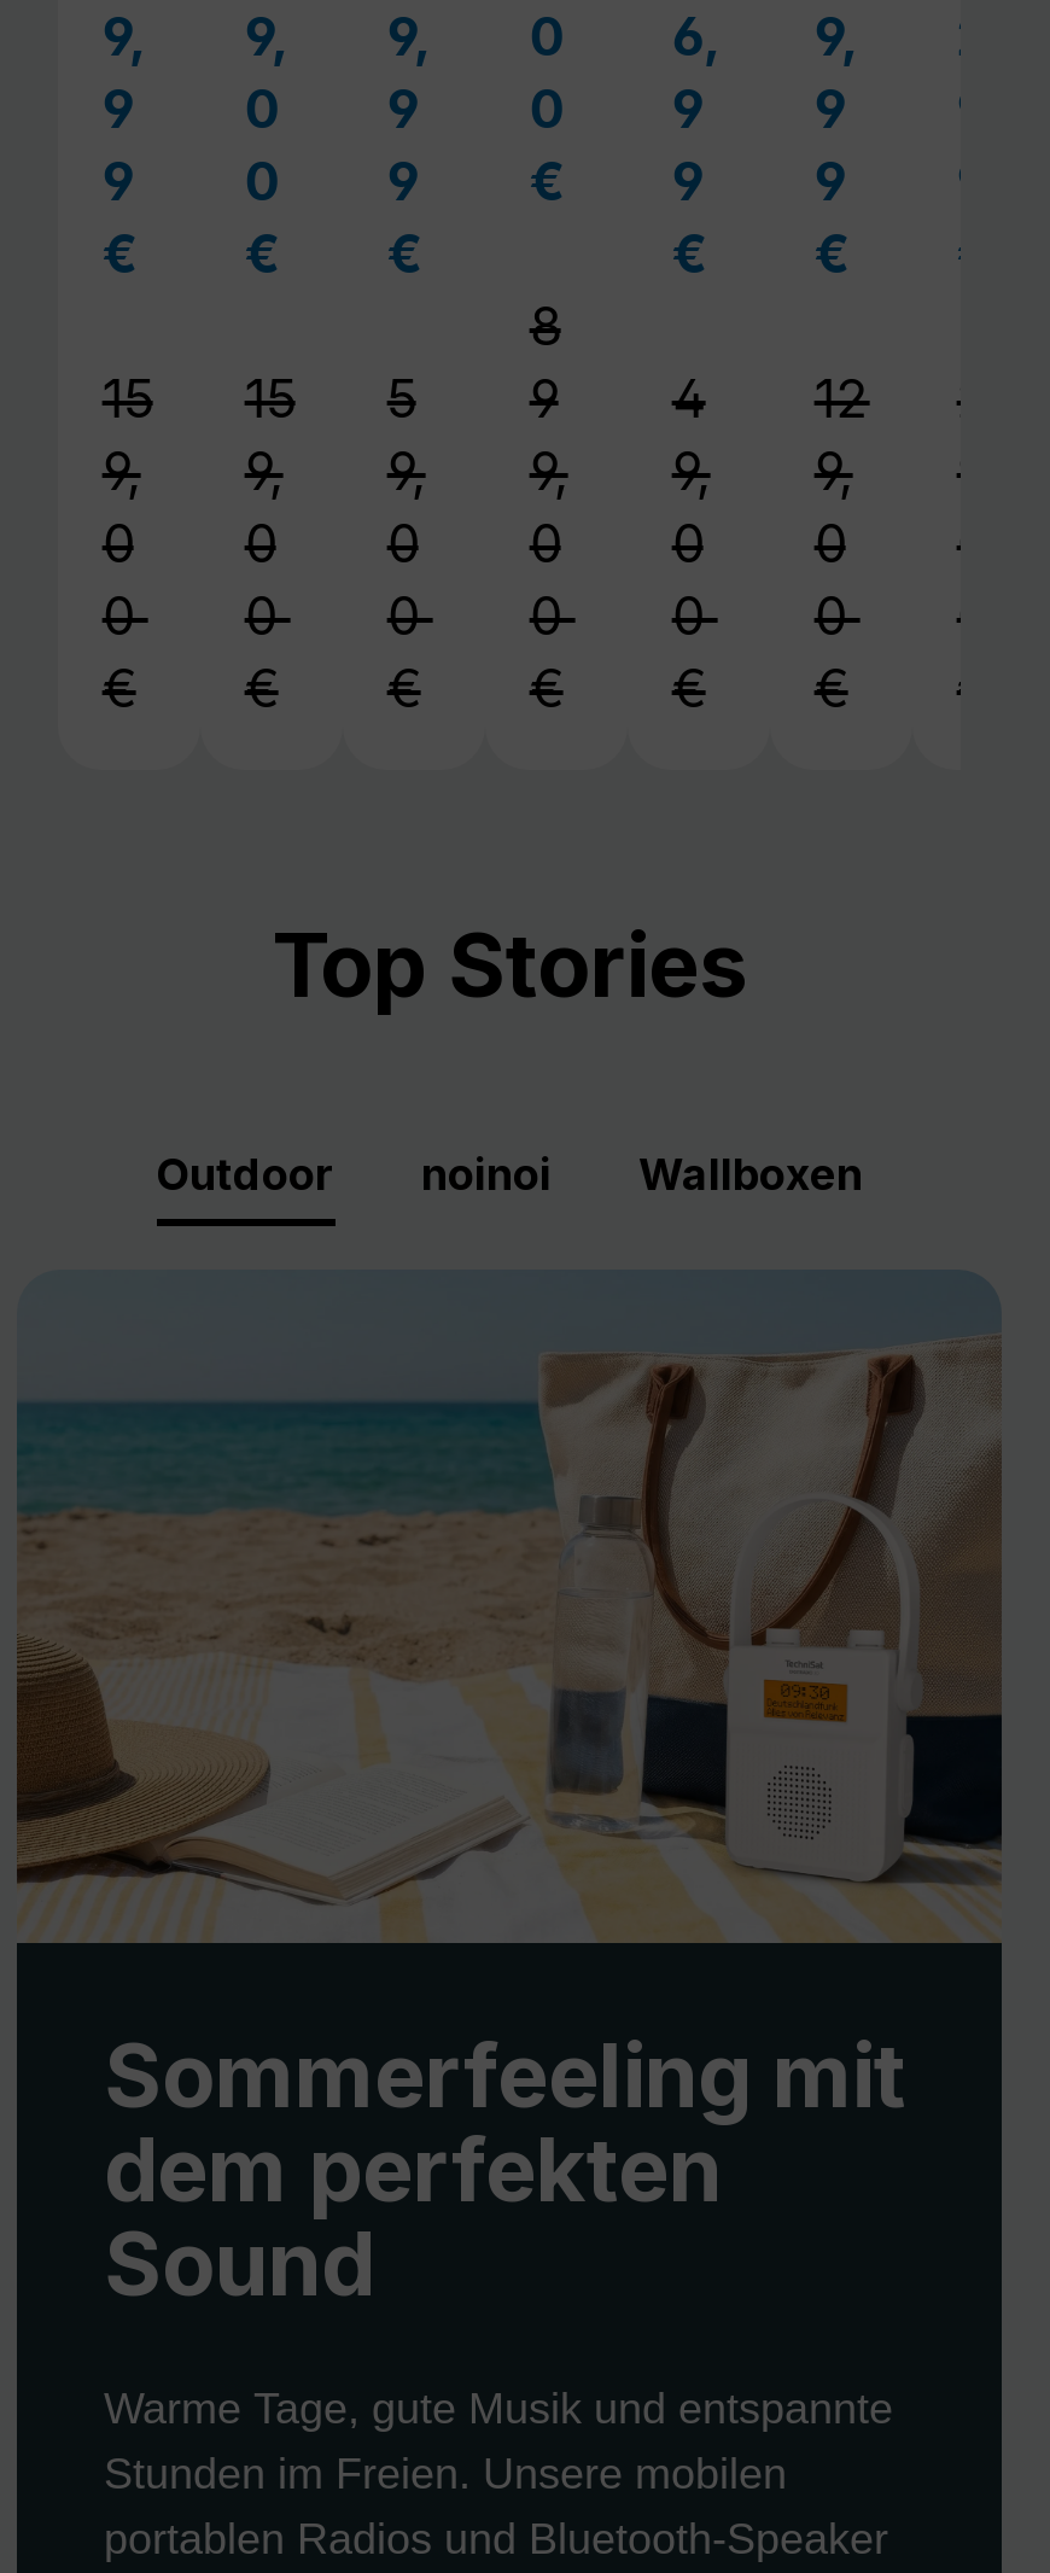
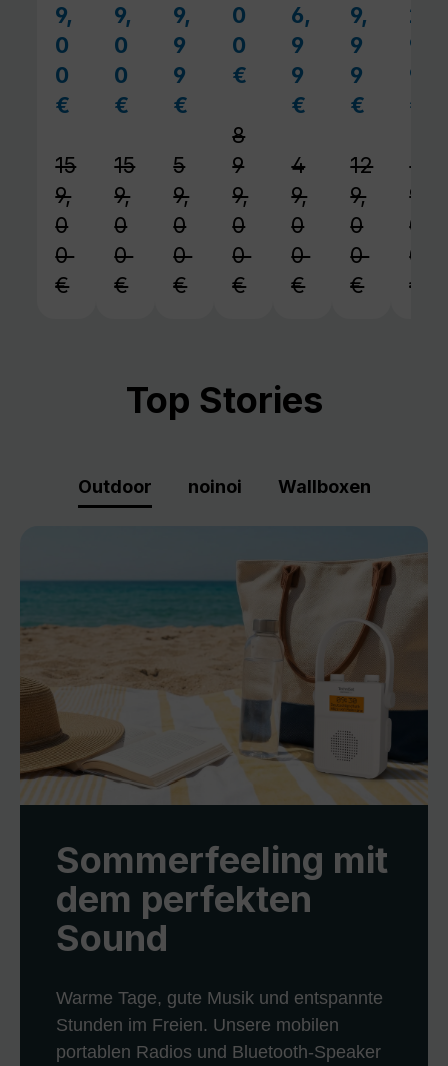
[102,78,133,141] 9 -> [55,32,69,58] 0
[102,151,146,213] 9 -> [55,62,74,88] 0

